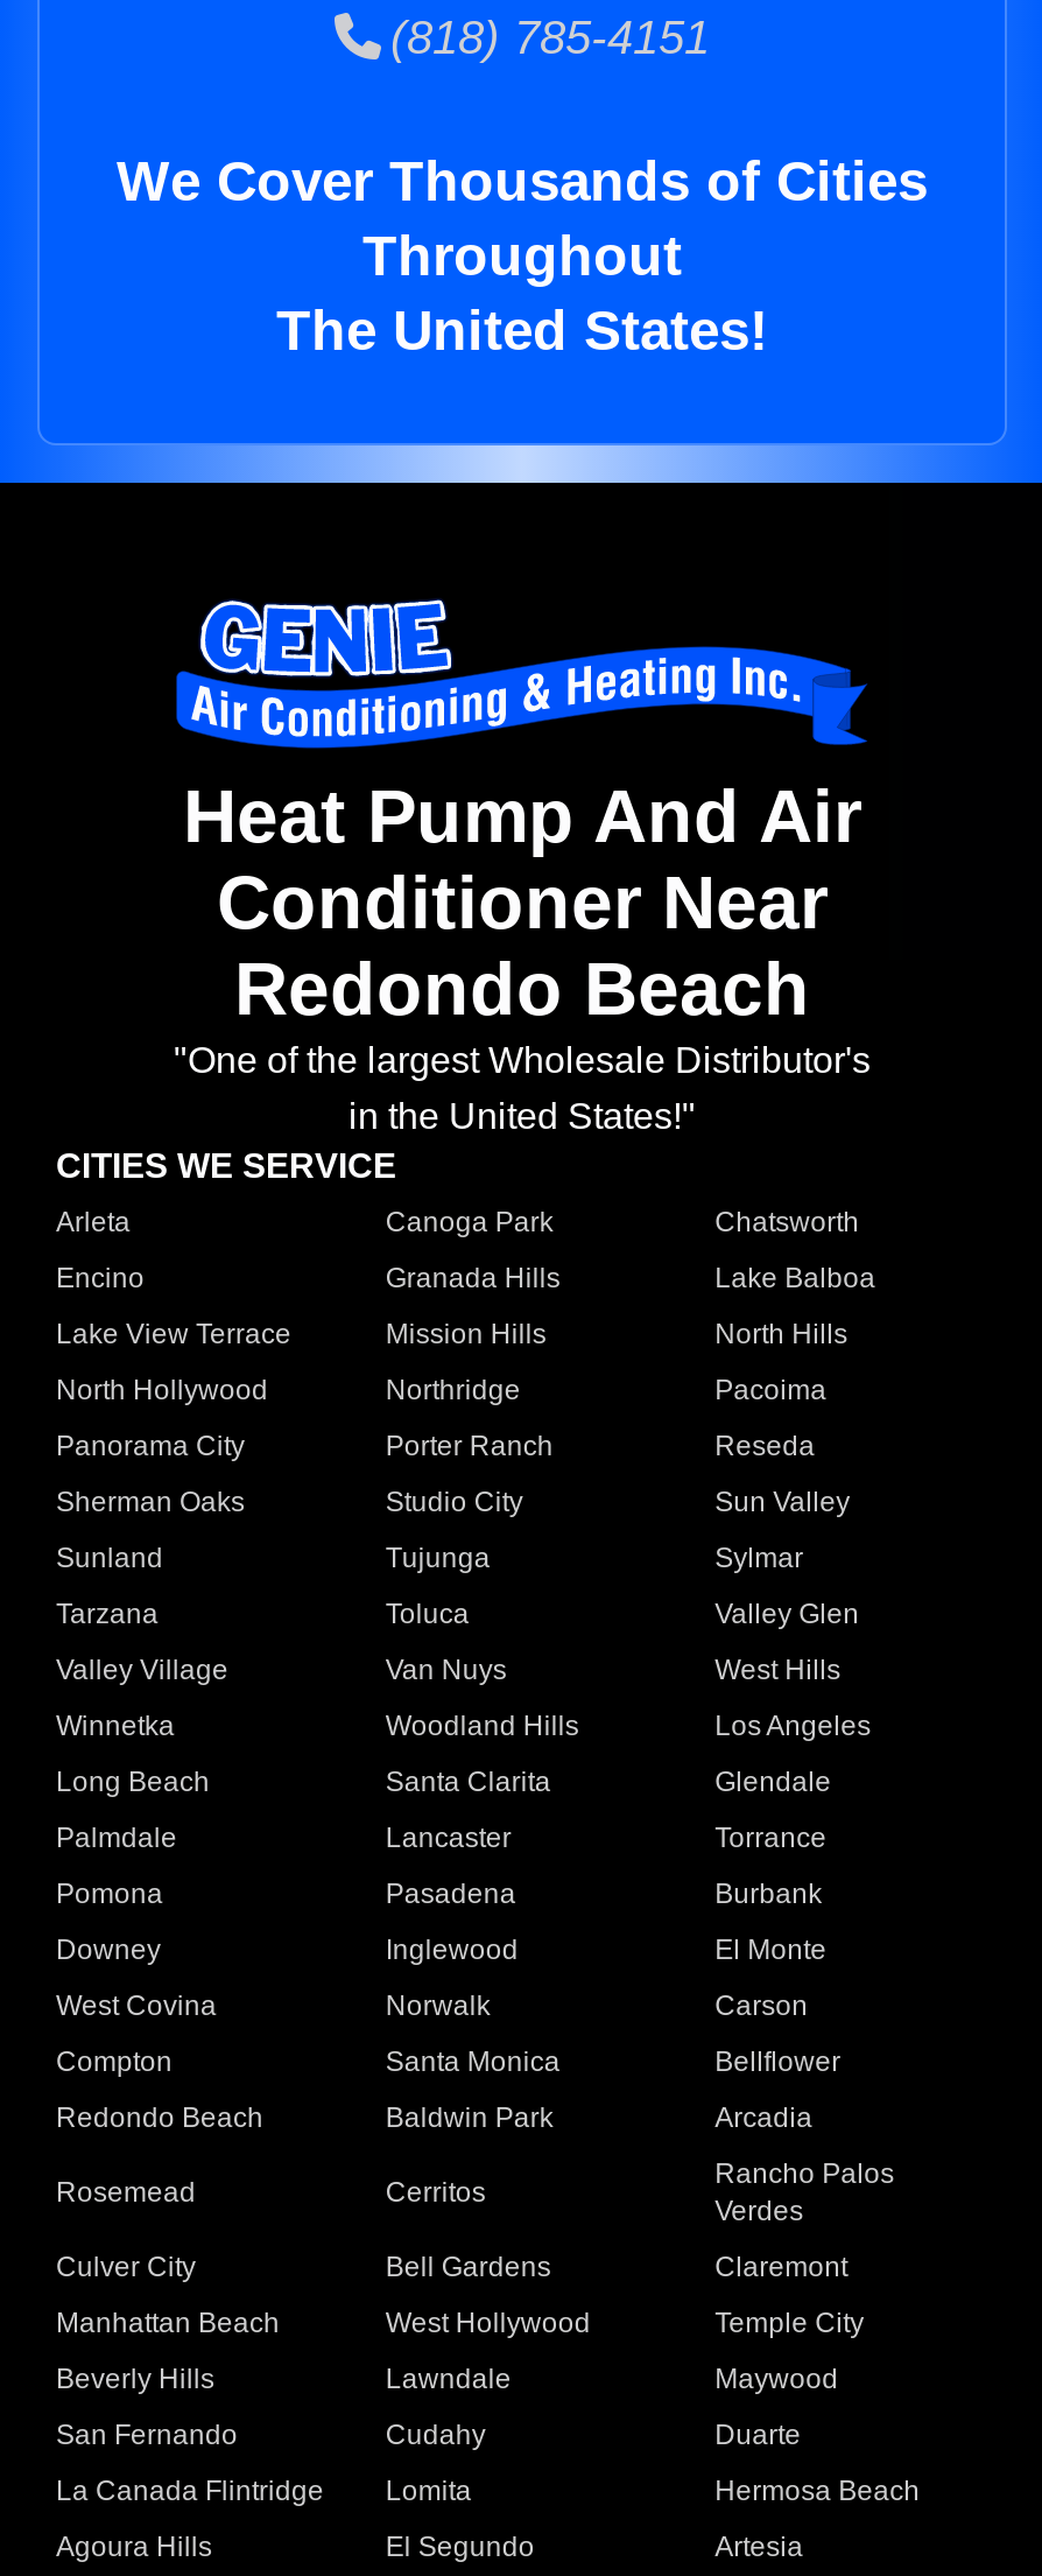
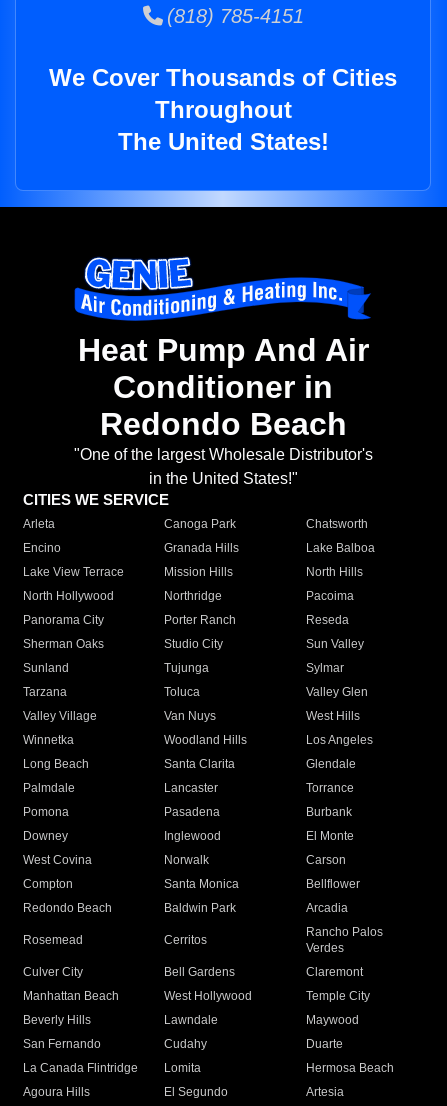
[217,861,828,945] Conditioner Near -> [113,369,333,405] Conditioner in

